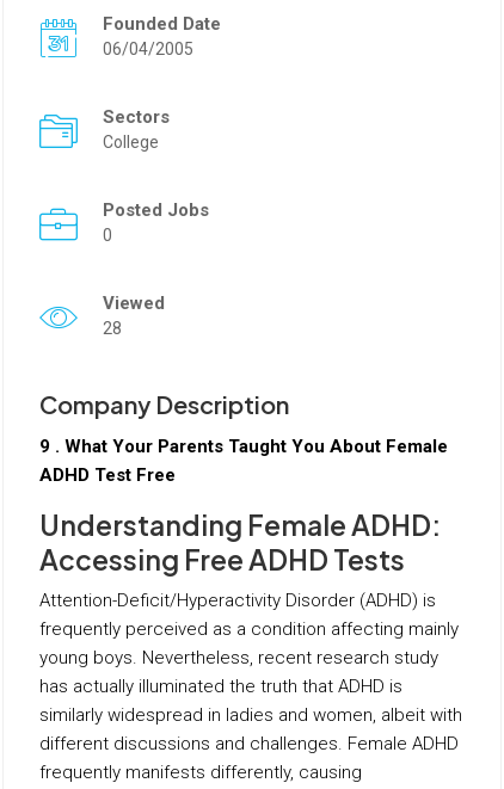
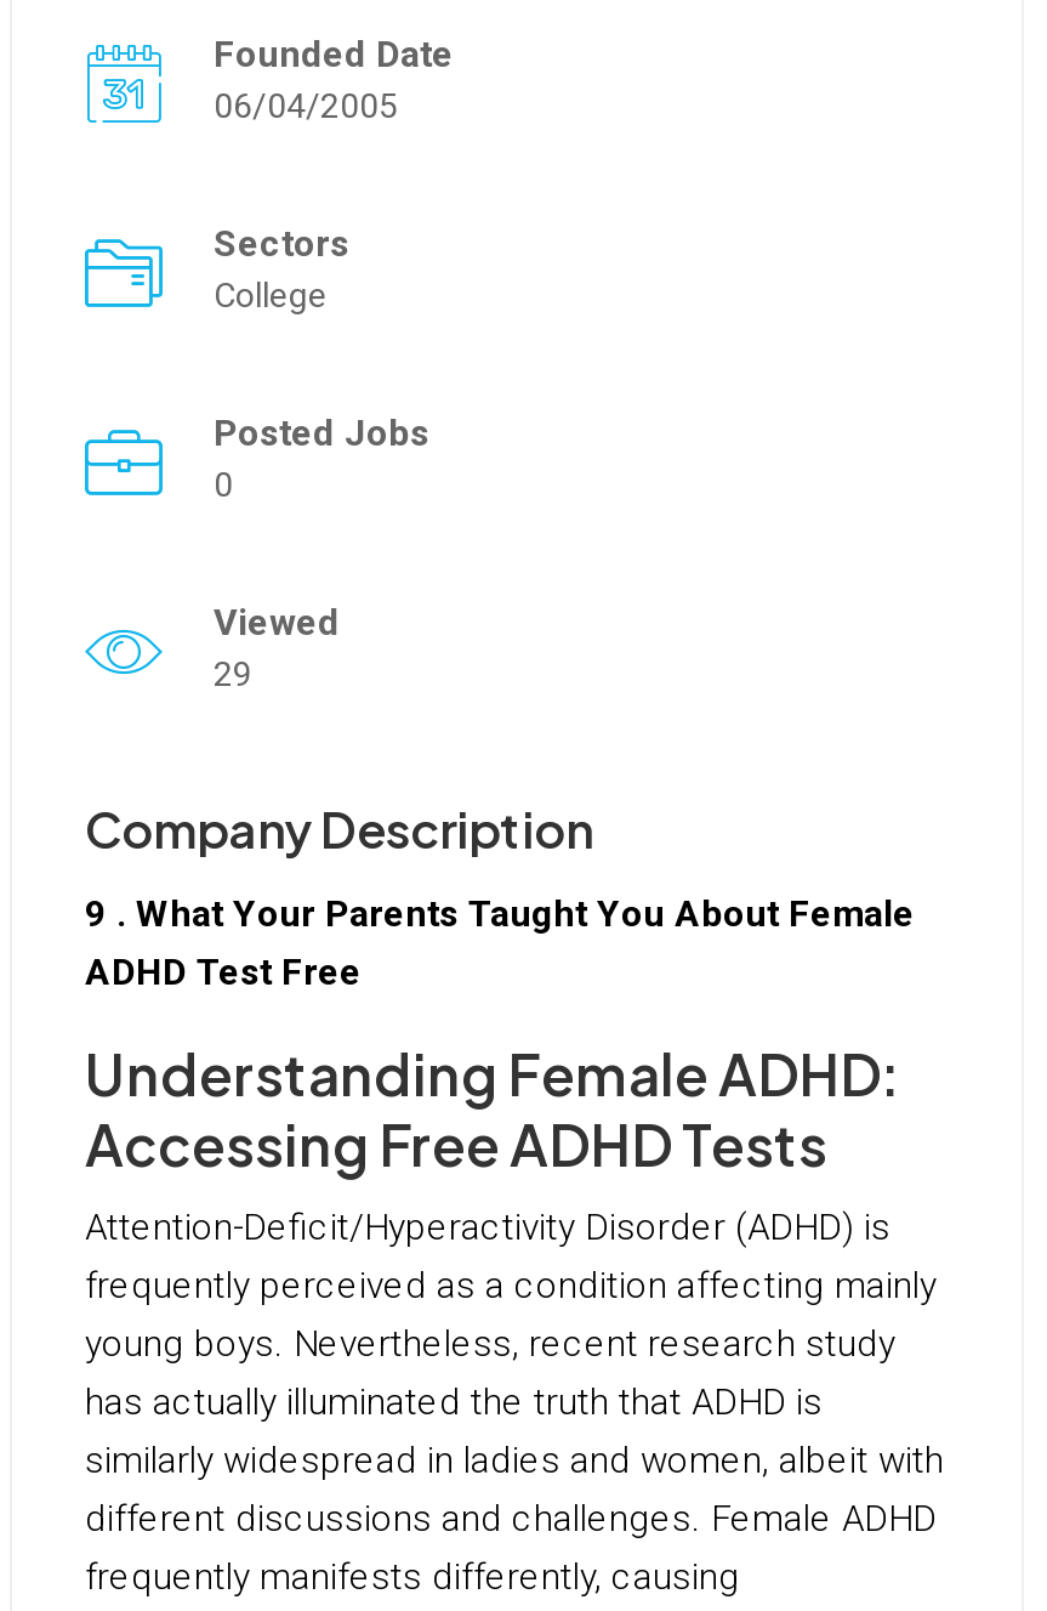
[103,319,122,338] 28 -> [214,655,252,694] 29

